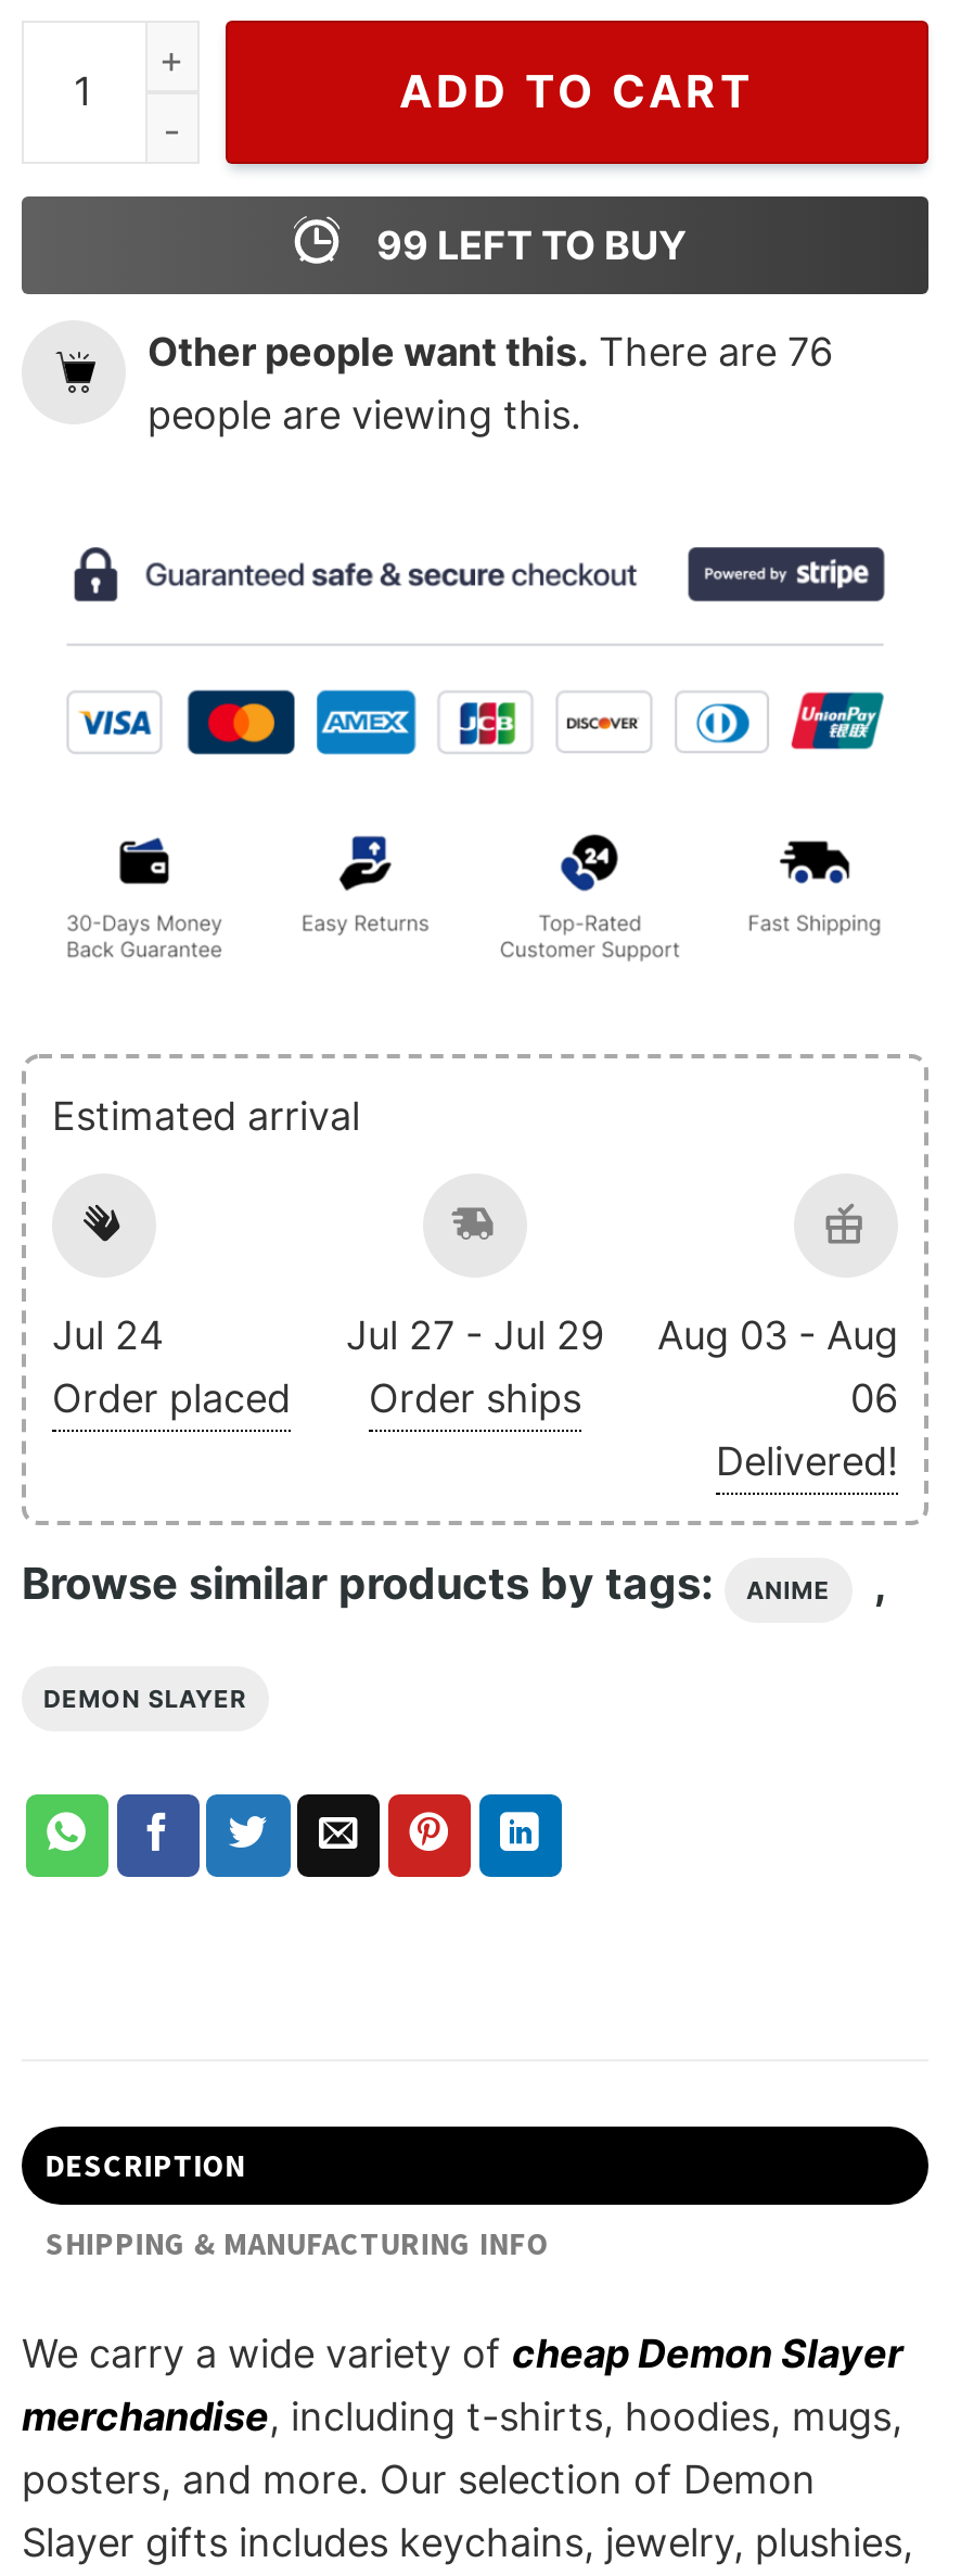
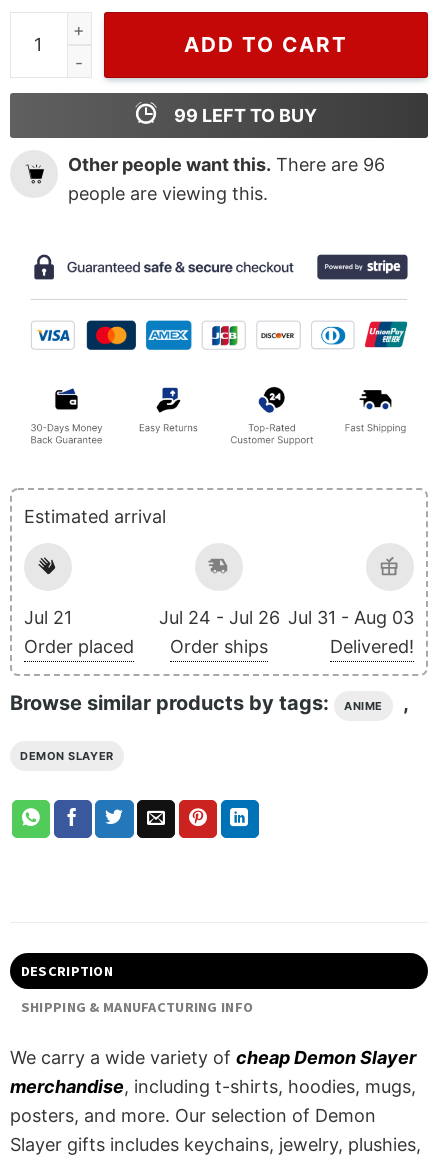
[148,330,833,376] Other people want this. There are 76 -> [68,154,385,175] Other people want this. There are 96
[52,1312,165,1358] Jul 24 -> [24,607,72,628] Jul 21
[346,1312,604,1358] Jul 27 - Jul 29 -> [158,607,279,628] Jul 24 - Jul 26
[657,1312,898,1421] Aug 03 - Aug | 06 -> [288,607,414,628] Jul 31 - Aug 03

